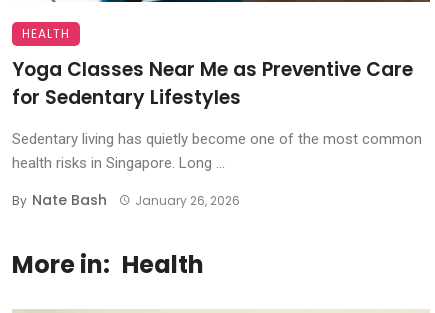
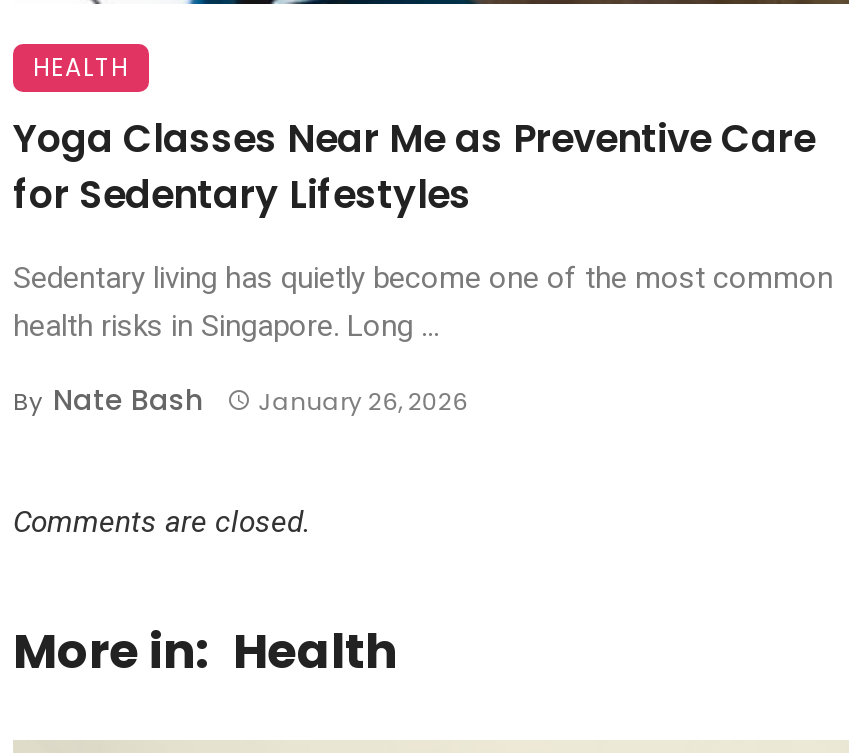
none -> [13,503,311,539] Comments are closed.

